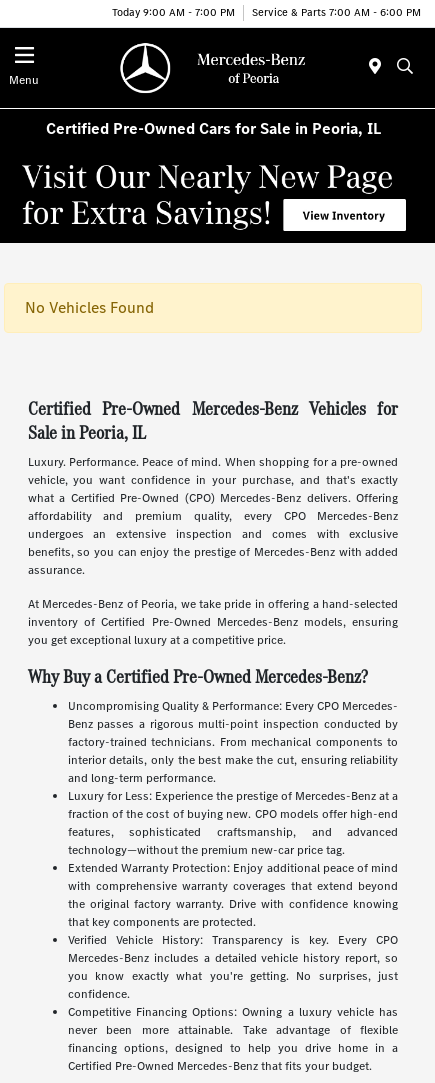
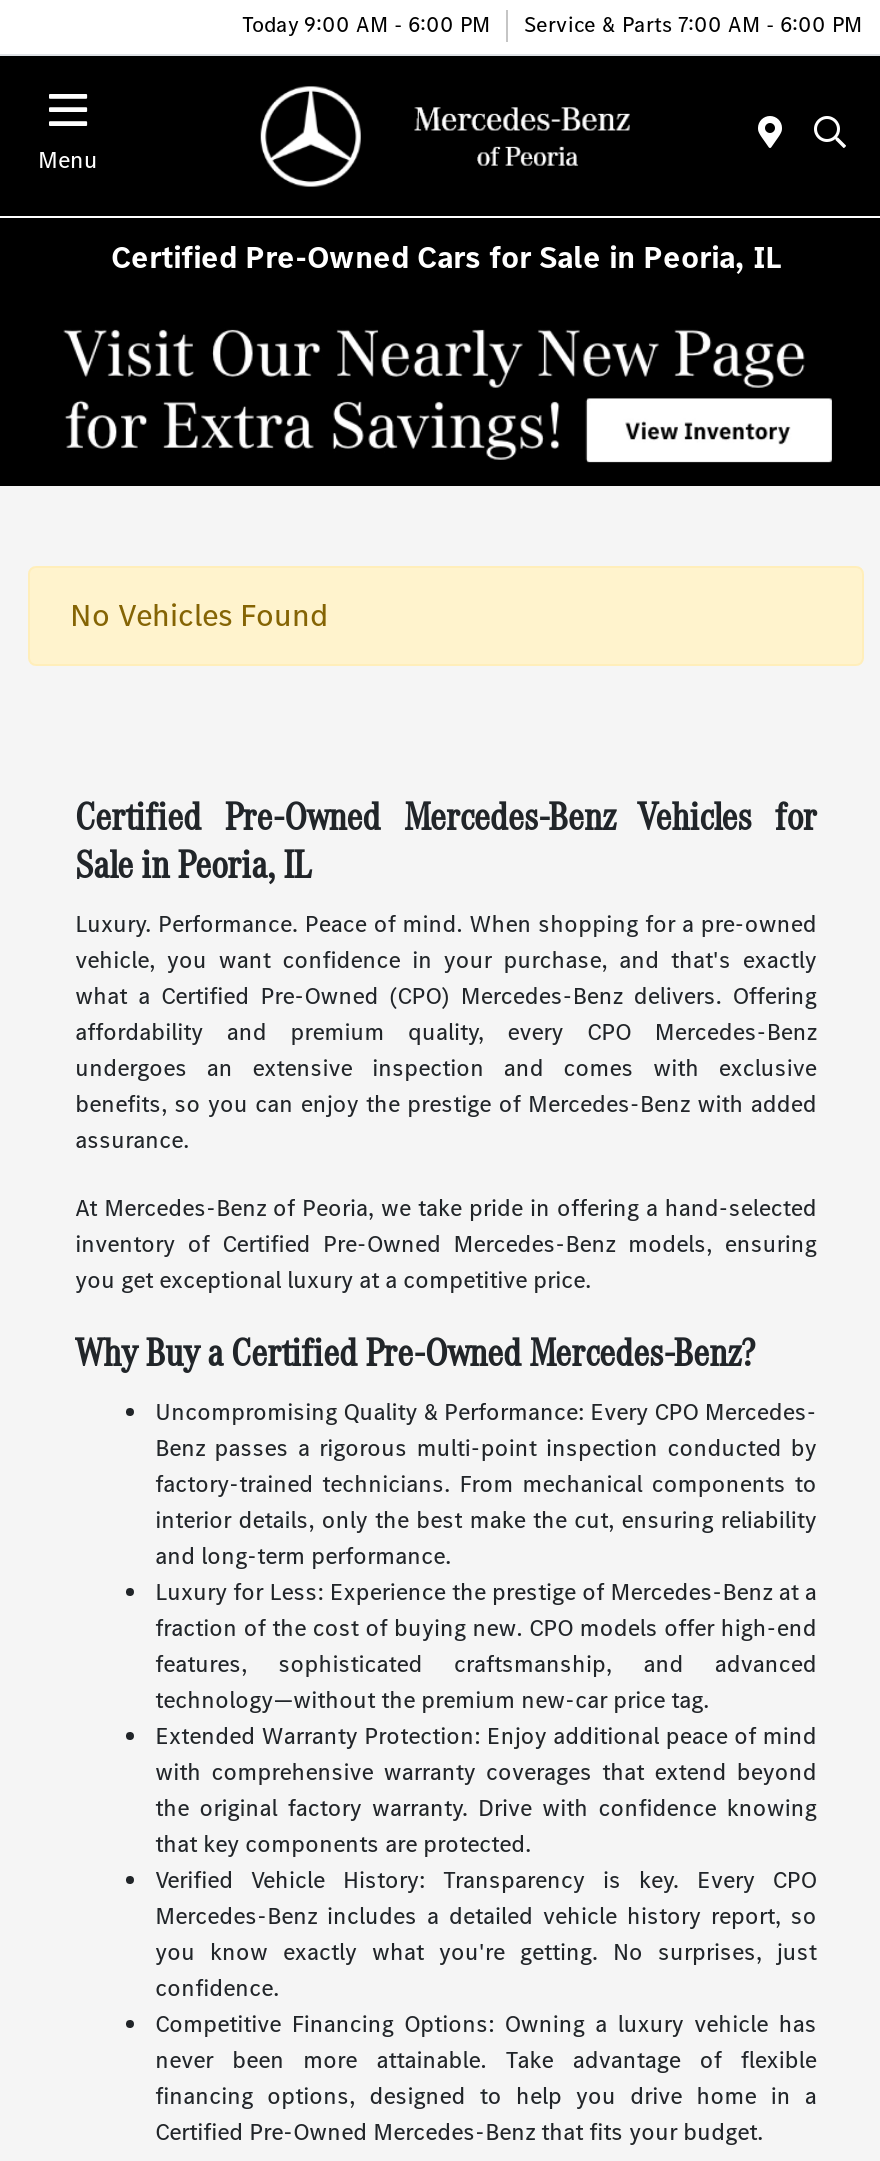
[112,4,421,19] Today 9:00 AM - 7:00 PM Service & Parts 7:00 AM - 6:00 PM -> [242,9,862,39] Today 9:00 AM - 6:00 PM Service & Parts 7:00 AM - 6:00 PM

